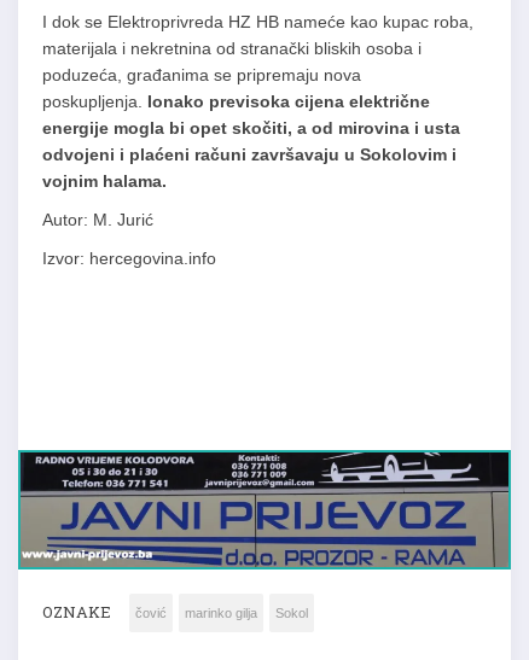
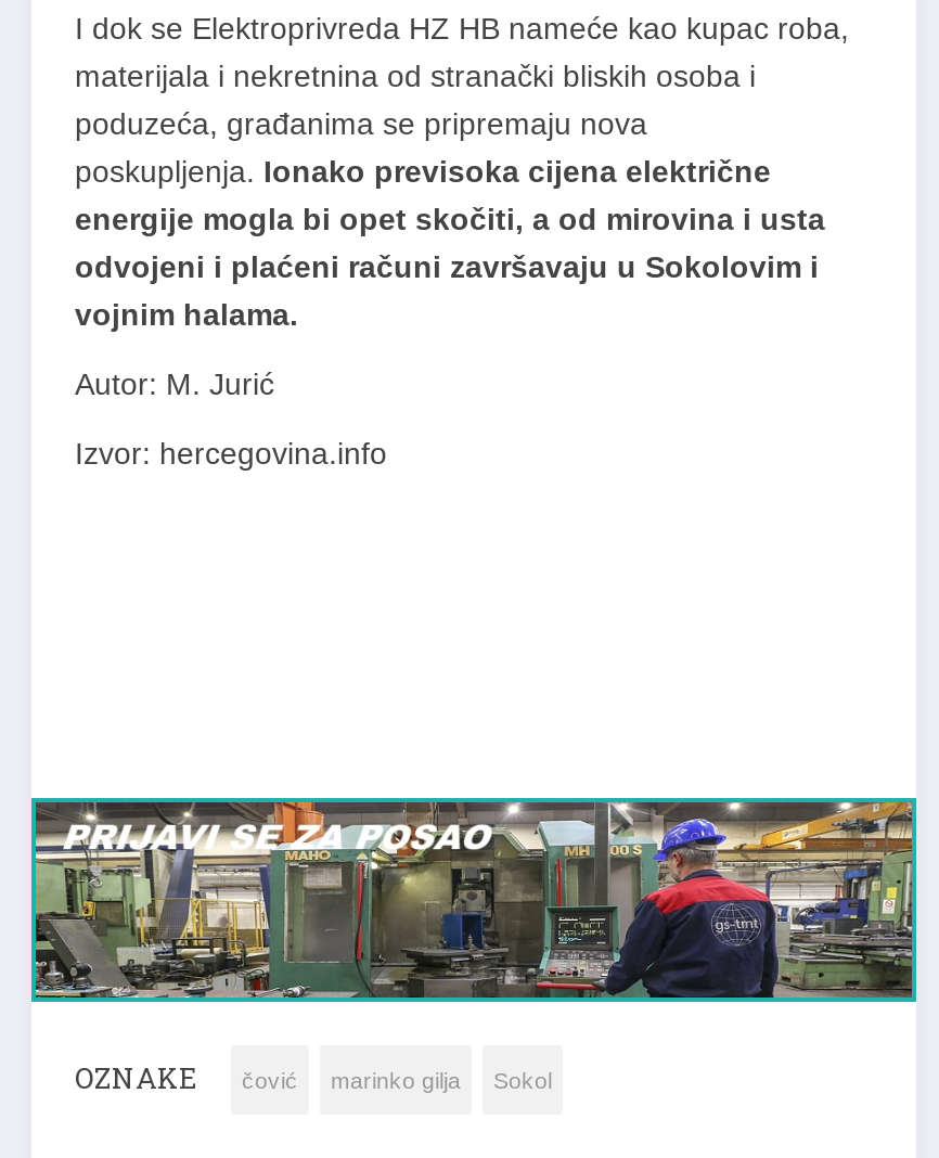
[19,451,510,568] [image] -> [34,800,914,1000] [image]

